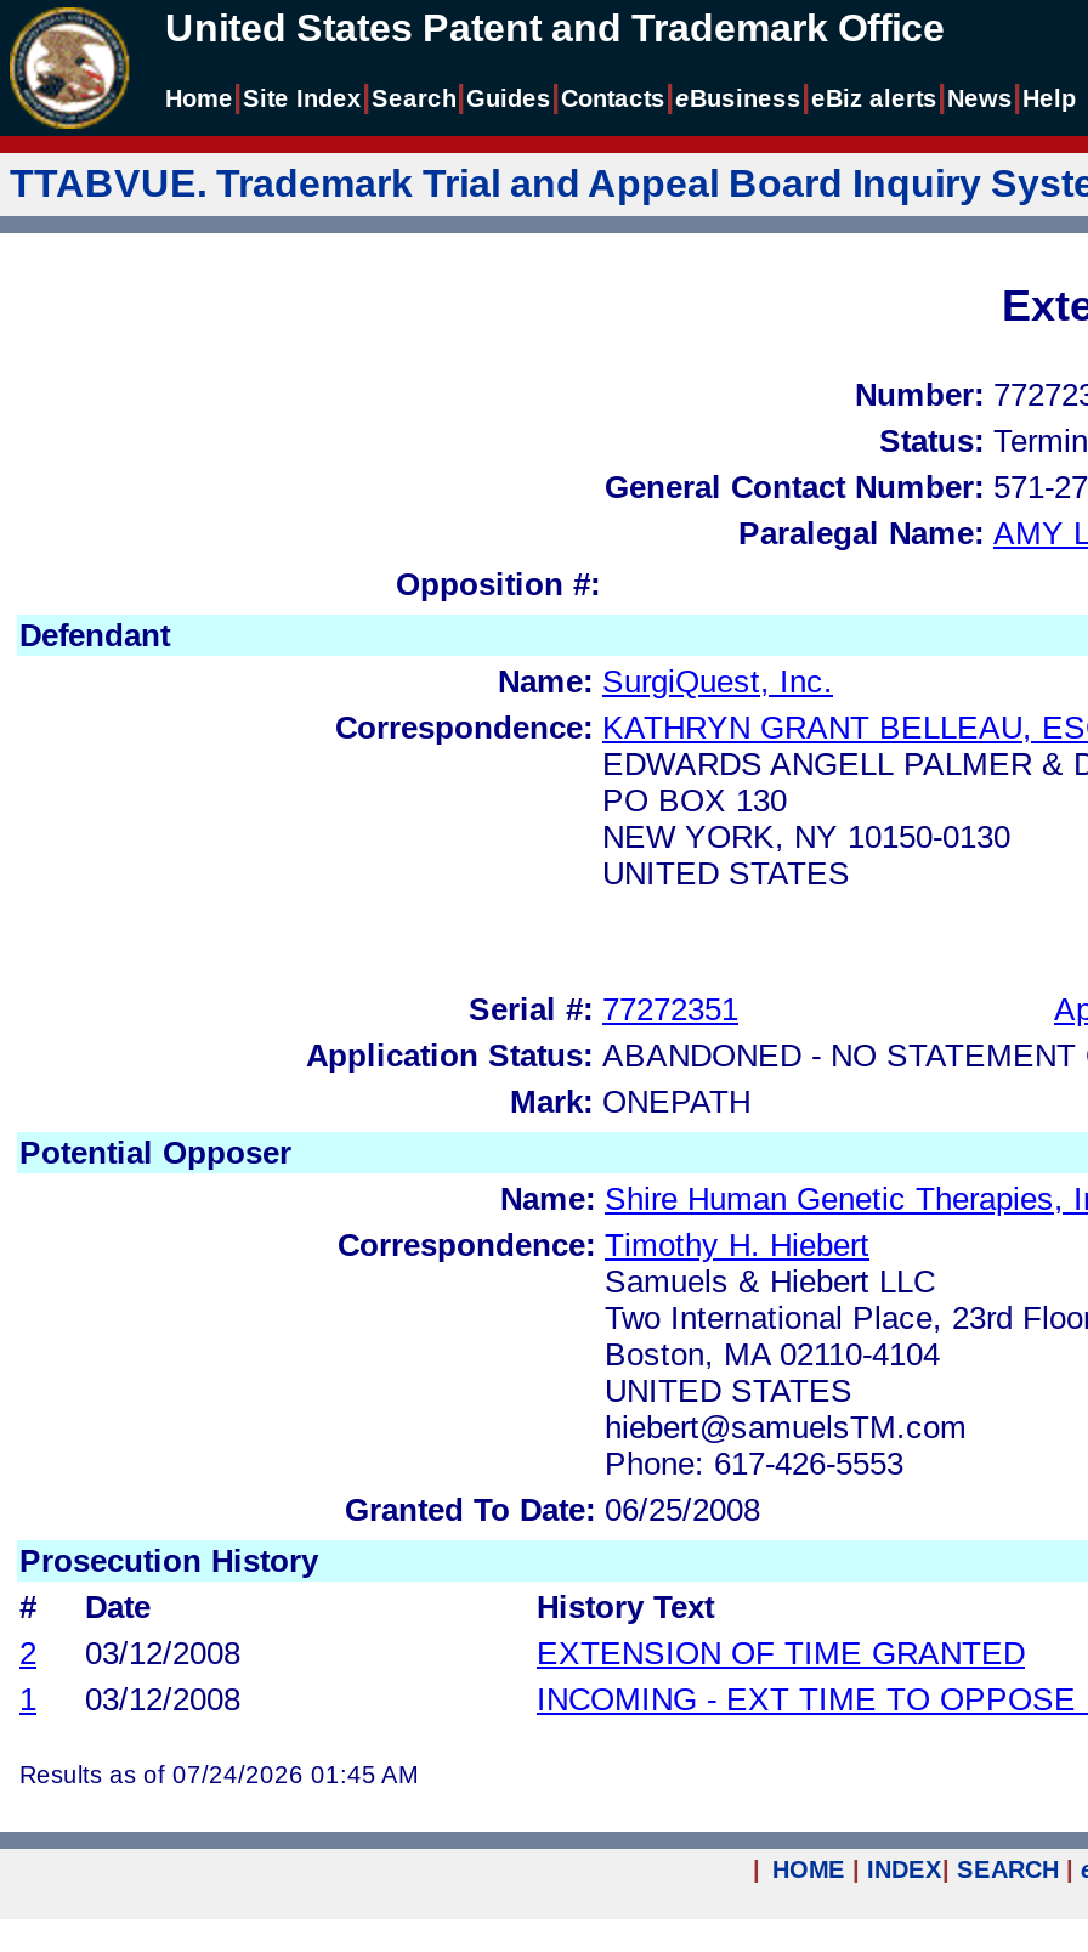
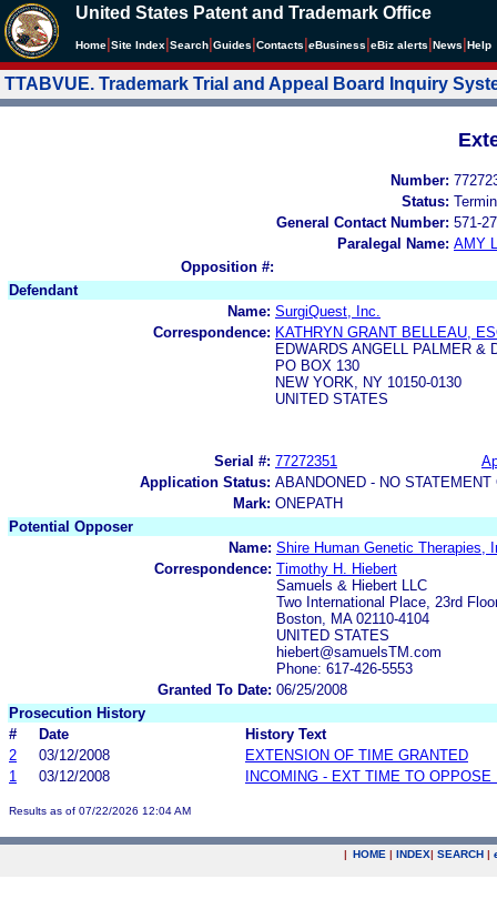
[19,1761,418,1788] Results as of 07/24/2026 01:45 AM -> [9,805,191,817] Results as of 07/22/2026 12:04 AM

